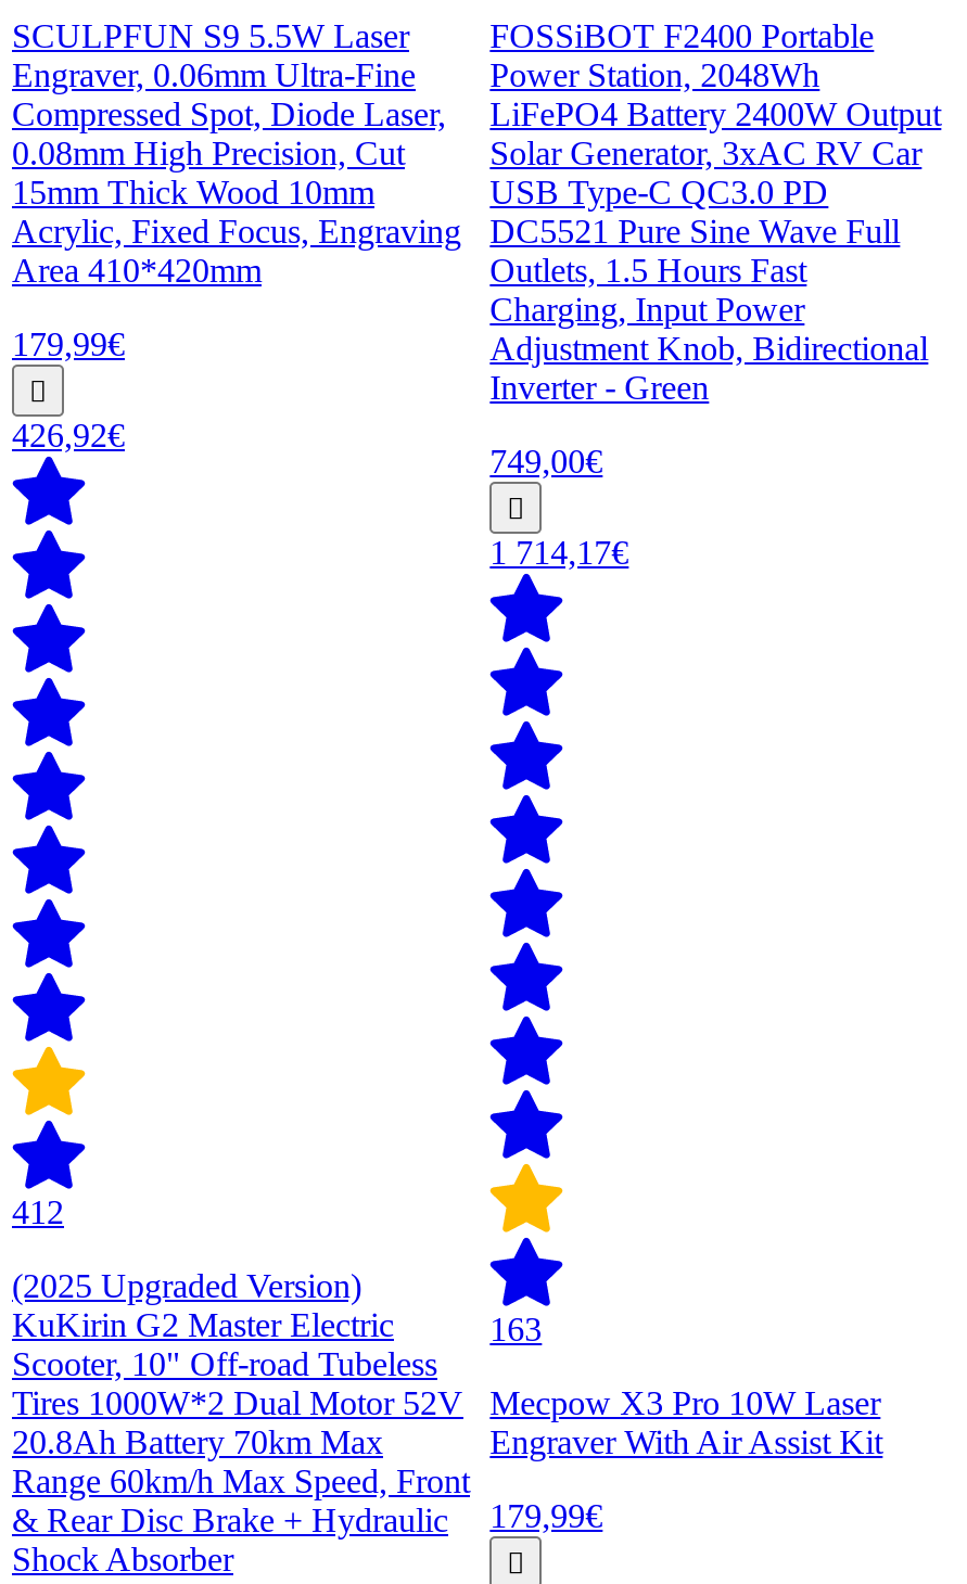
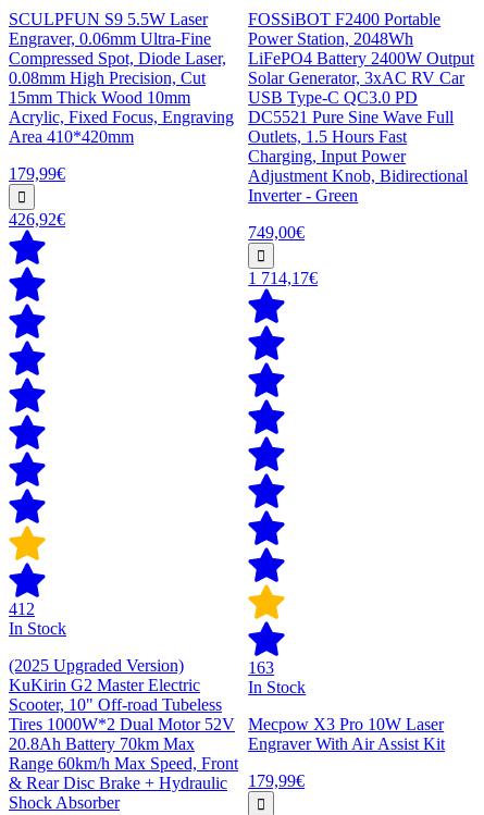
none -> [9,619,66,638] In Stock
none -> [248,678,306,696] In Stock

